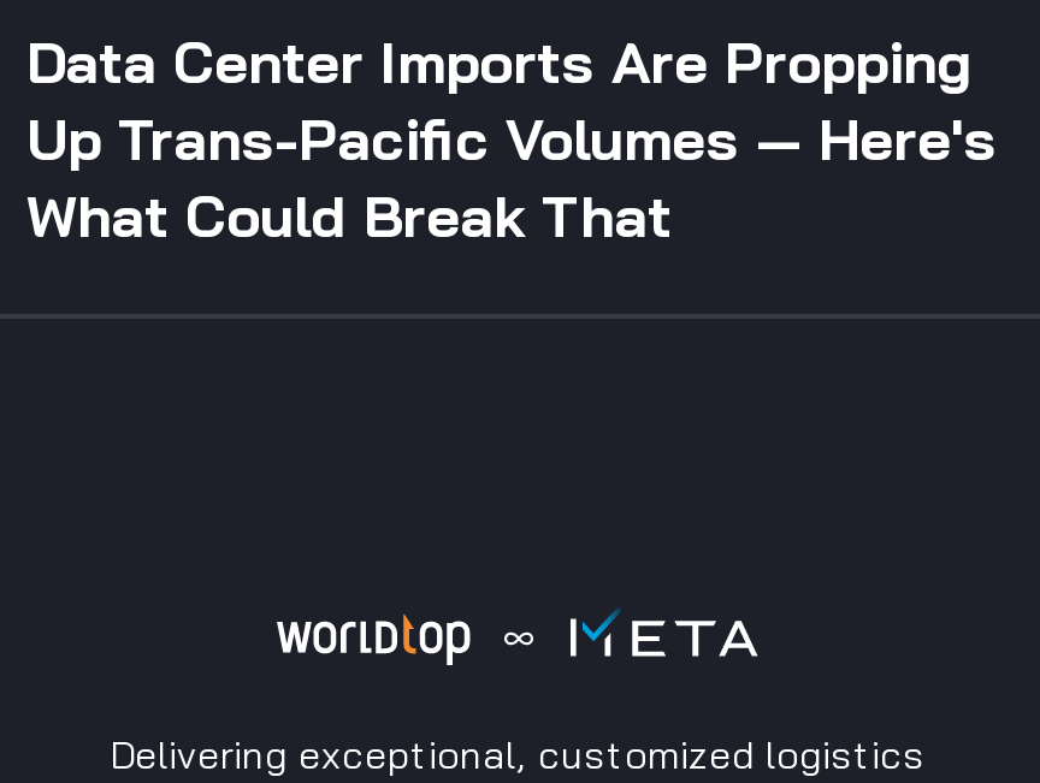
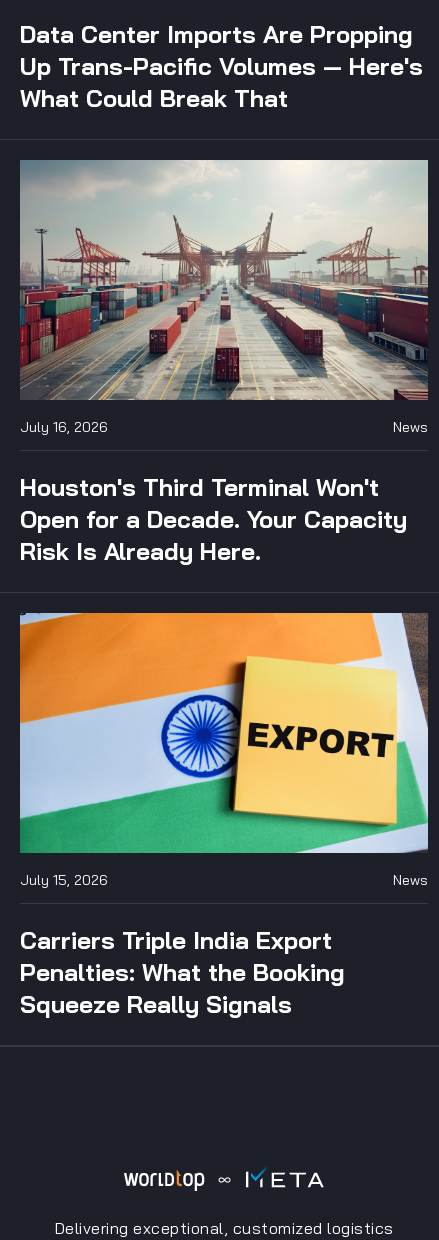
none -> [19,159,429,566] [image] | July 16, 2026 | News | Houston's Third Terminal Won't | Open for a Decade. Your Capacity | Risk Is Already Here.
none -> [19,612,429,1019] [image] | July 15, 2026 | News | Carriers Triple India Export | Penalties: What the Booking | Squeeze Really Signals

